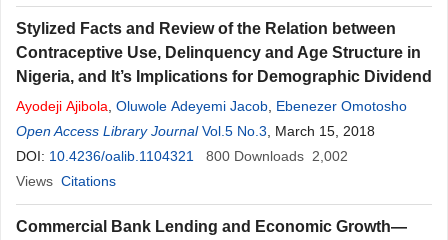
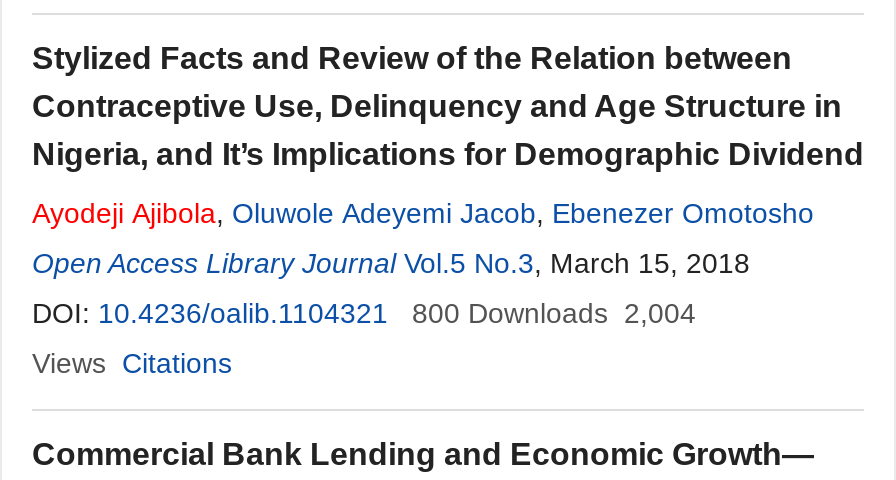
[16,148,348,164] DOI: 10.4236/oalib.1104321 800 Downloads 2,002 -> [32,297,696,329] DOI: 10.4236/oalib.1104321 800 Downloads 2,004

